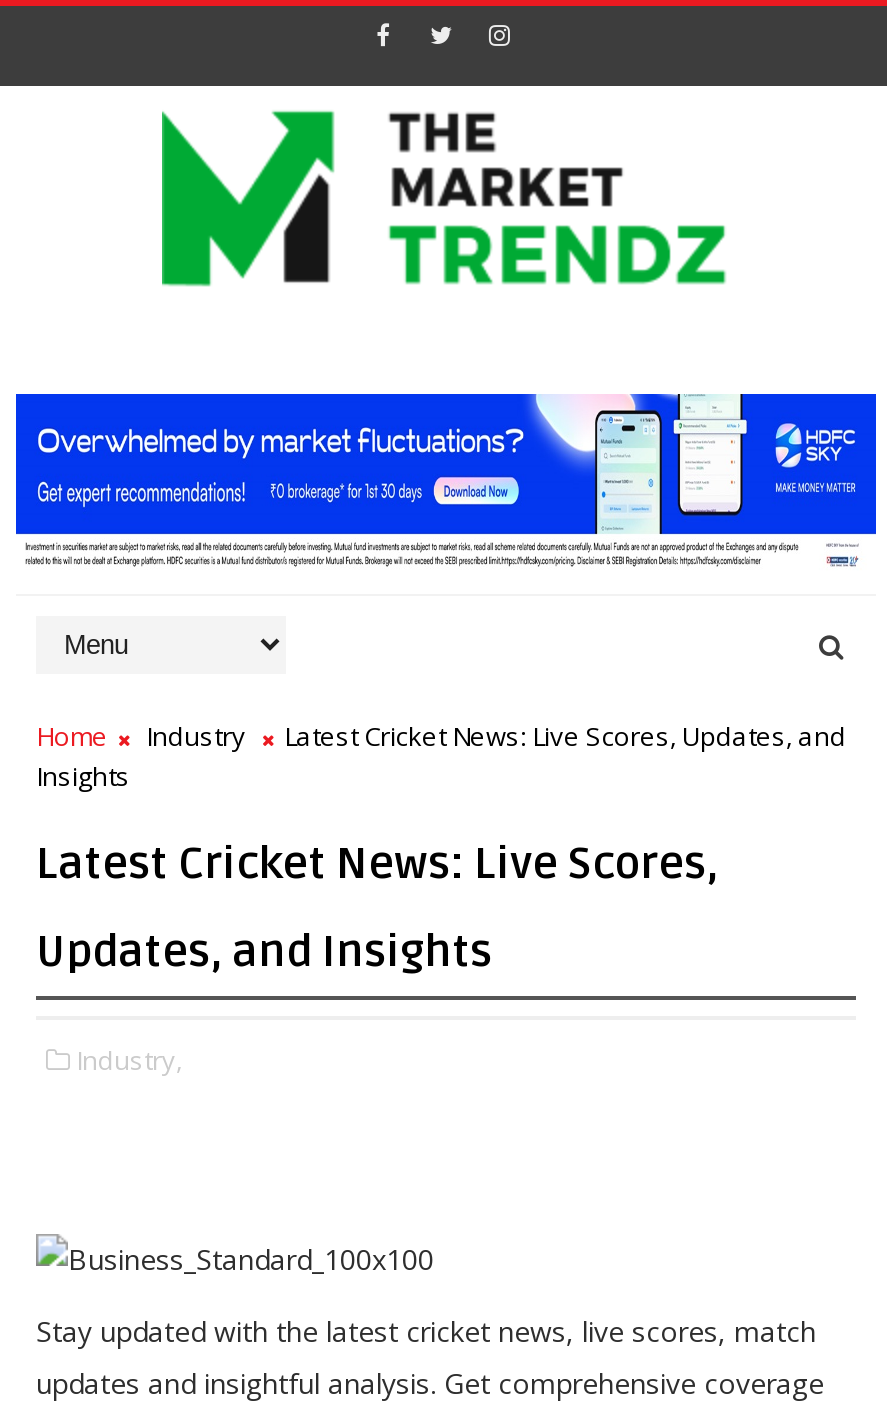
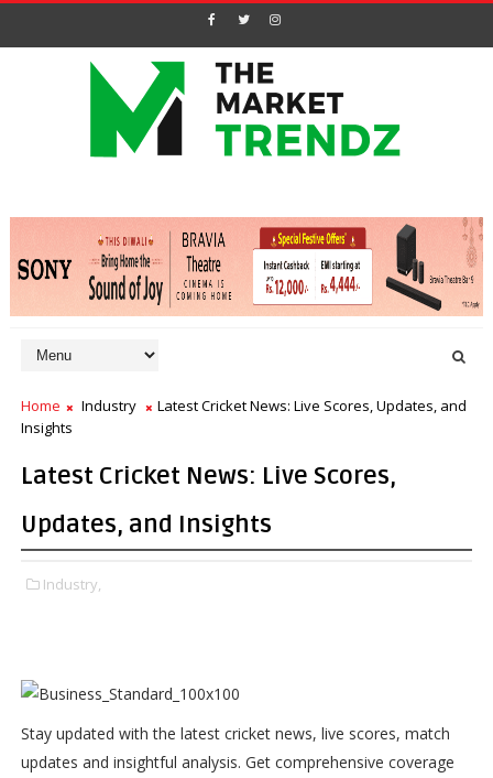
[14,392,878,572] [image] -> [10,216,484,316] [image]

